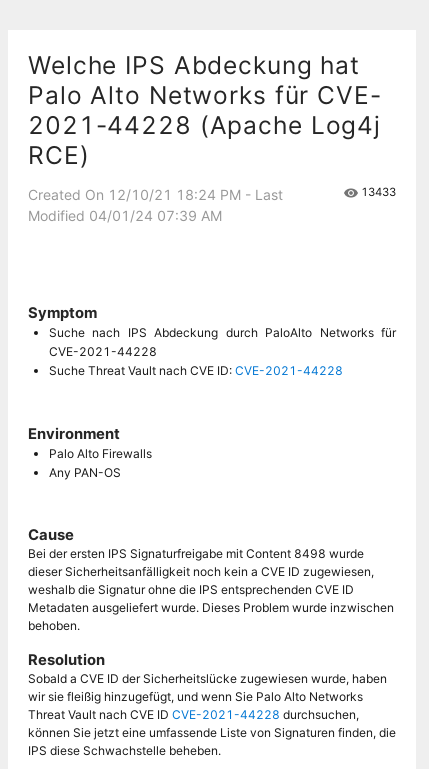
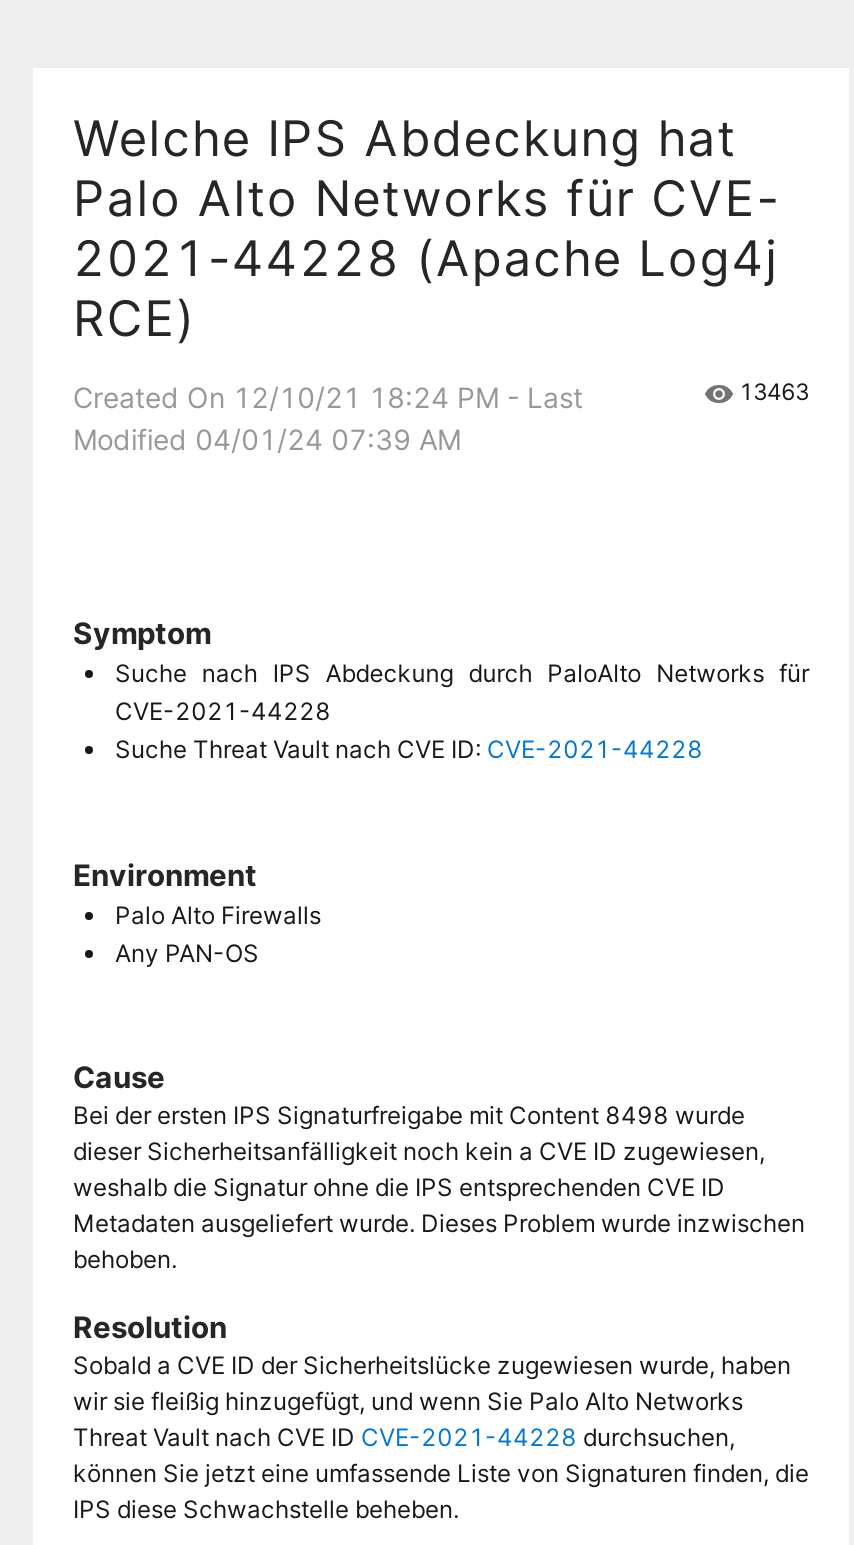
[361,185,396,199] 13433 -> [739,378,809,406] 13463

